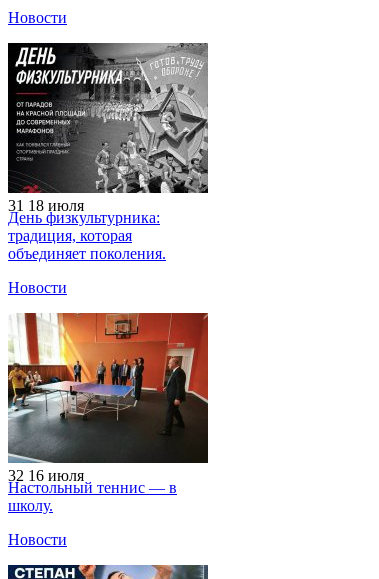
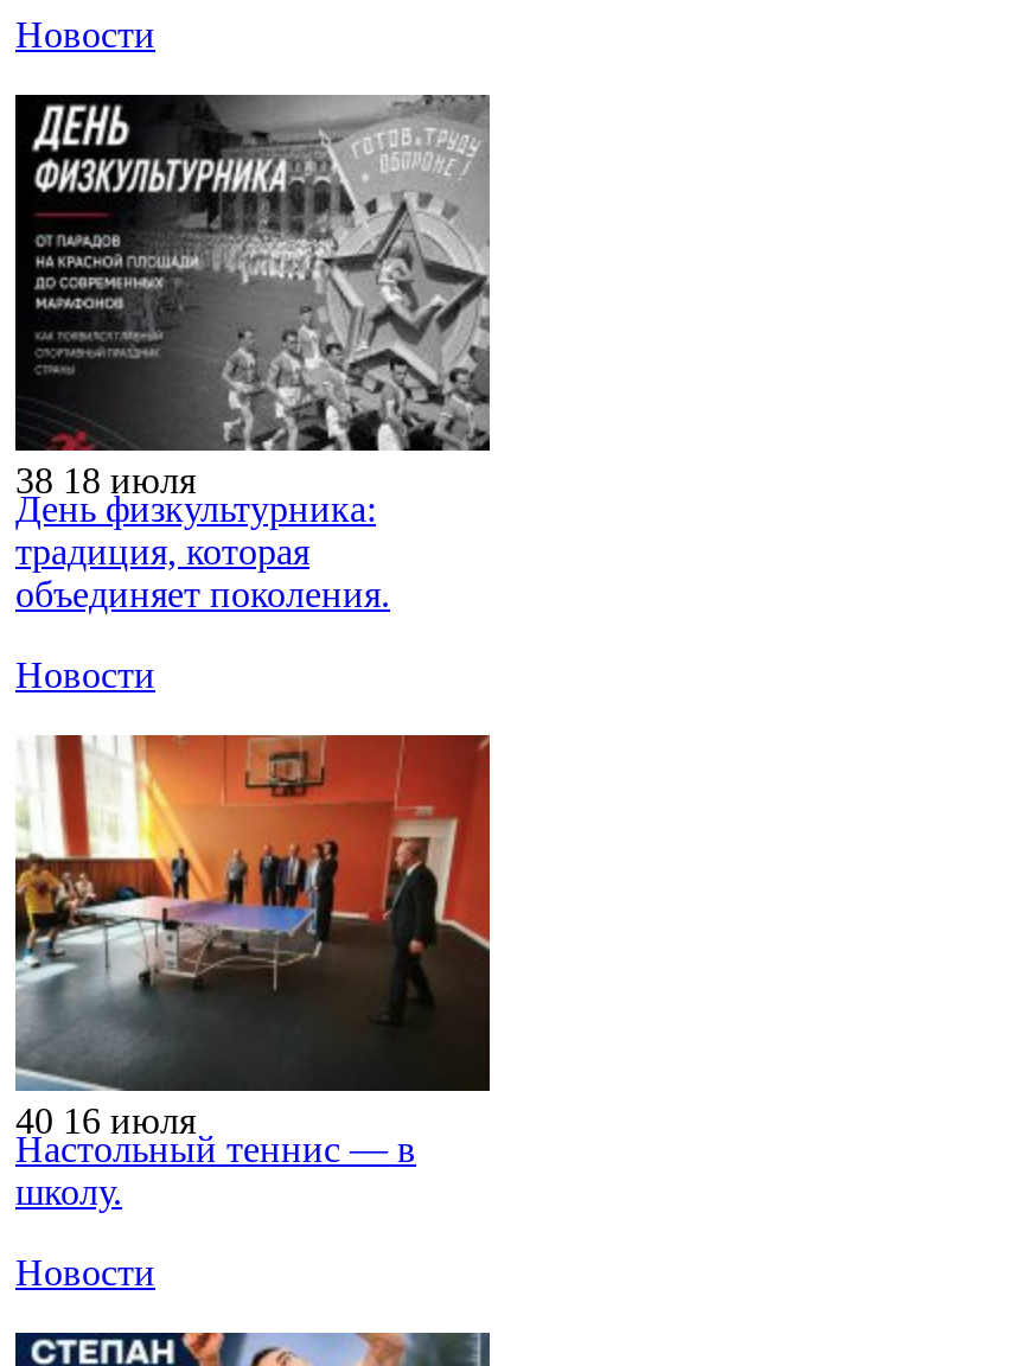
[8,197,84,214] 31 18 июля -> [15,460,196,500] 38 18 июля
[8,467,84,484] 32 16 июля -> [15,1100,196,1141] 40 16 июля

